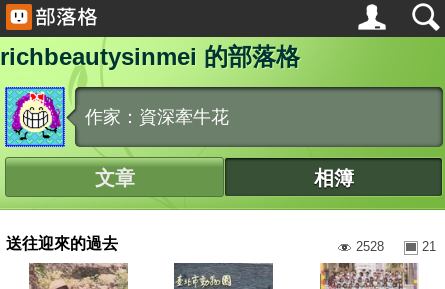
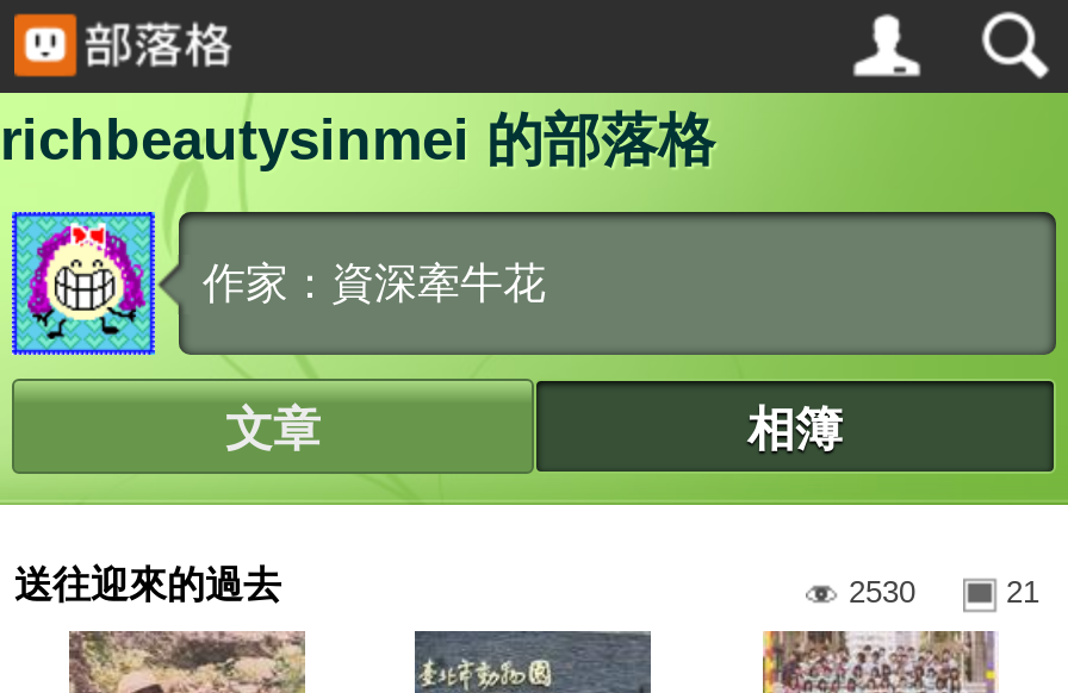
[356,239,384,254] 2528 -> [849,574,915,610] 2530

